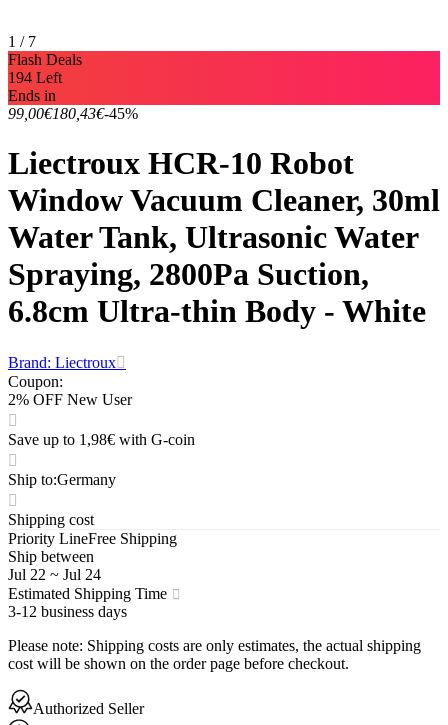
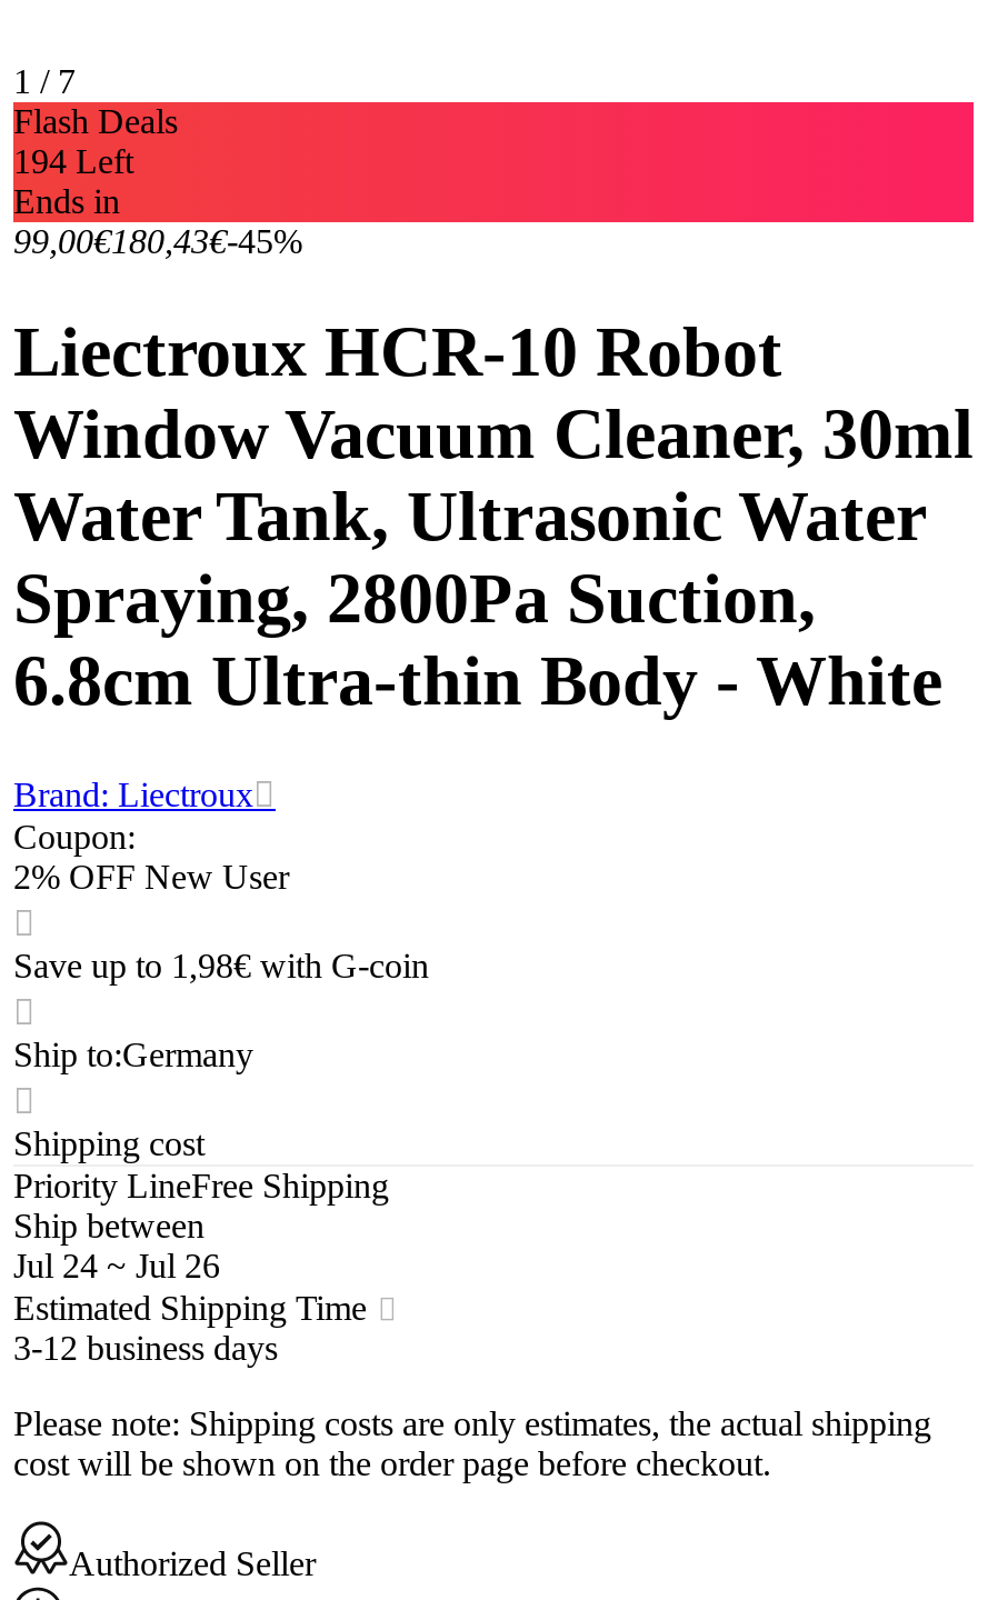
[8,566,101,583] Jul 22 ~ Jul 24 -> [13,1248,220,1285] Jul 24 ~ Jul 26

